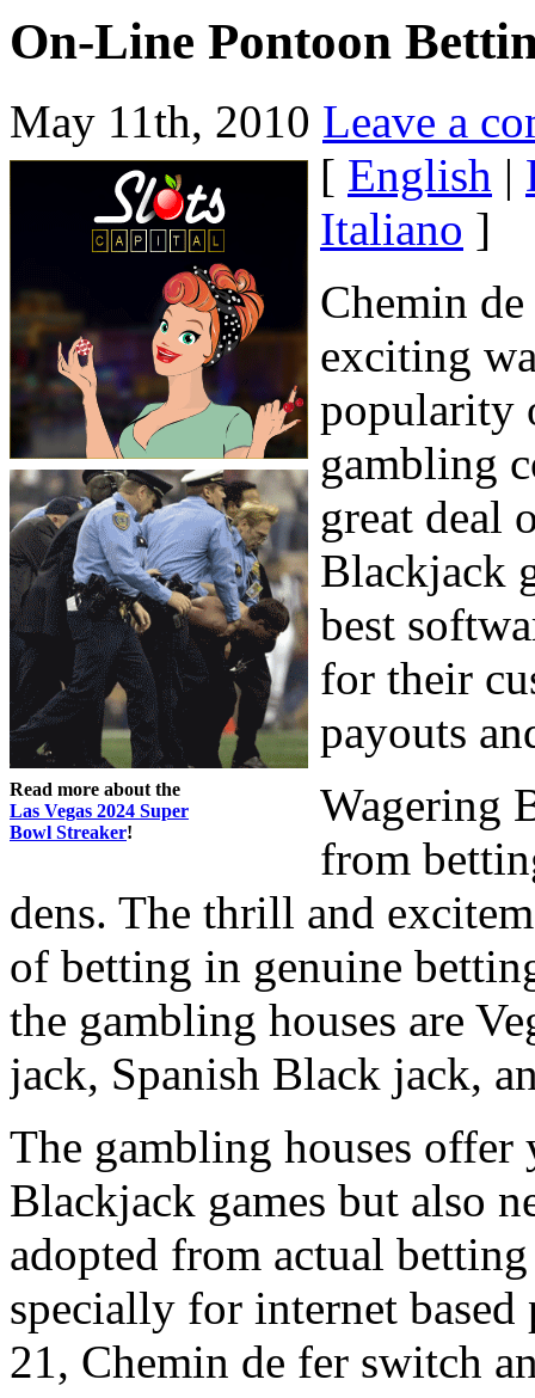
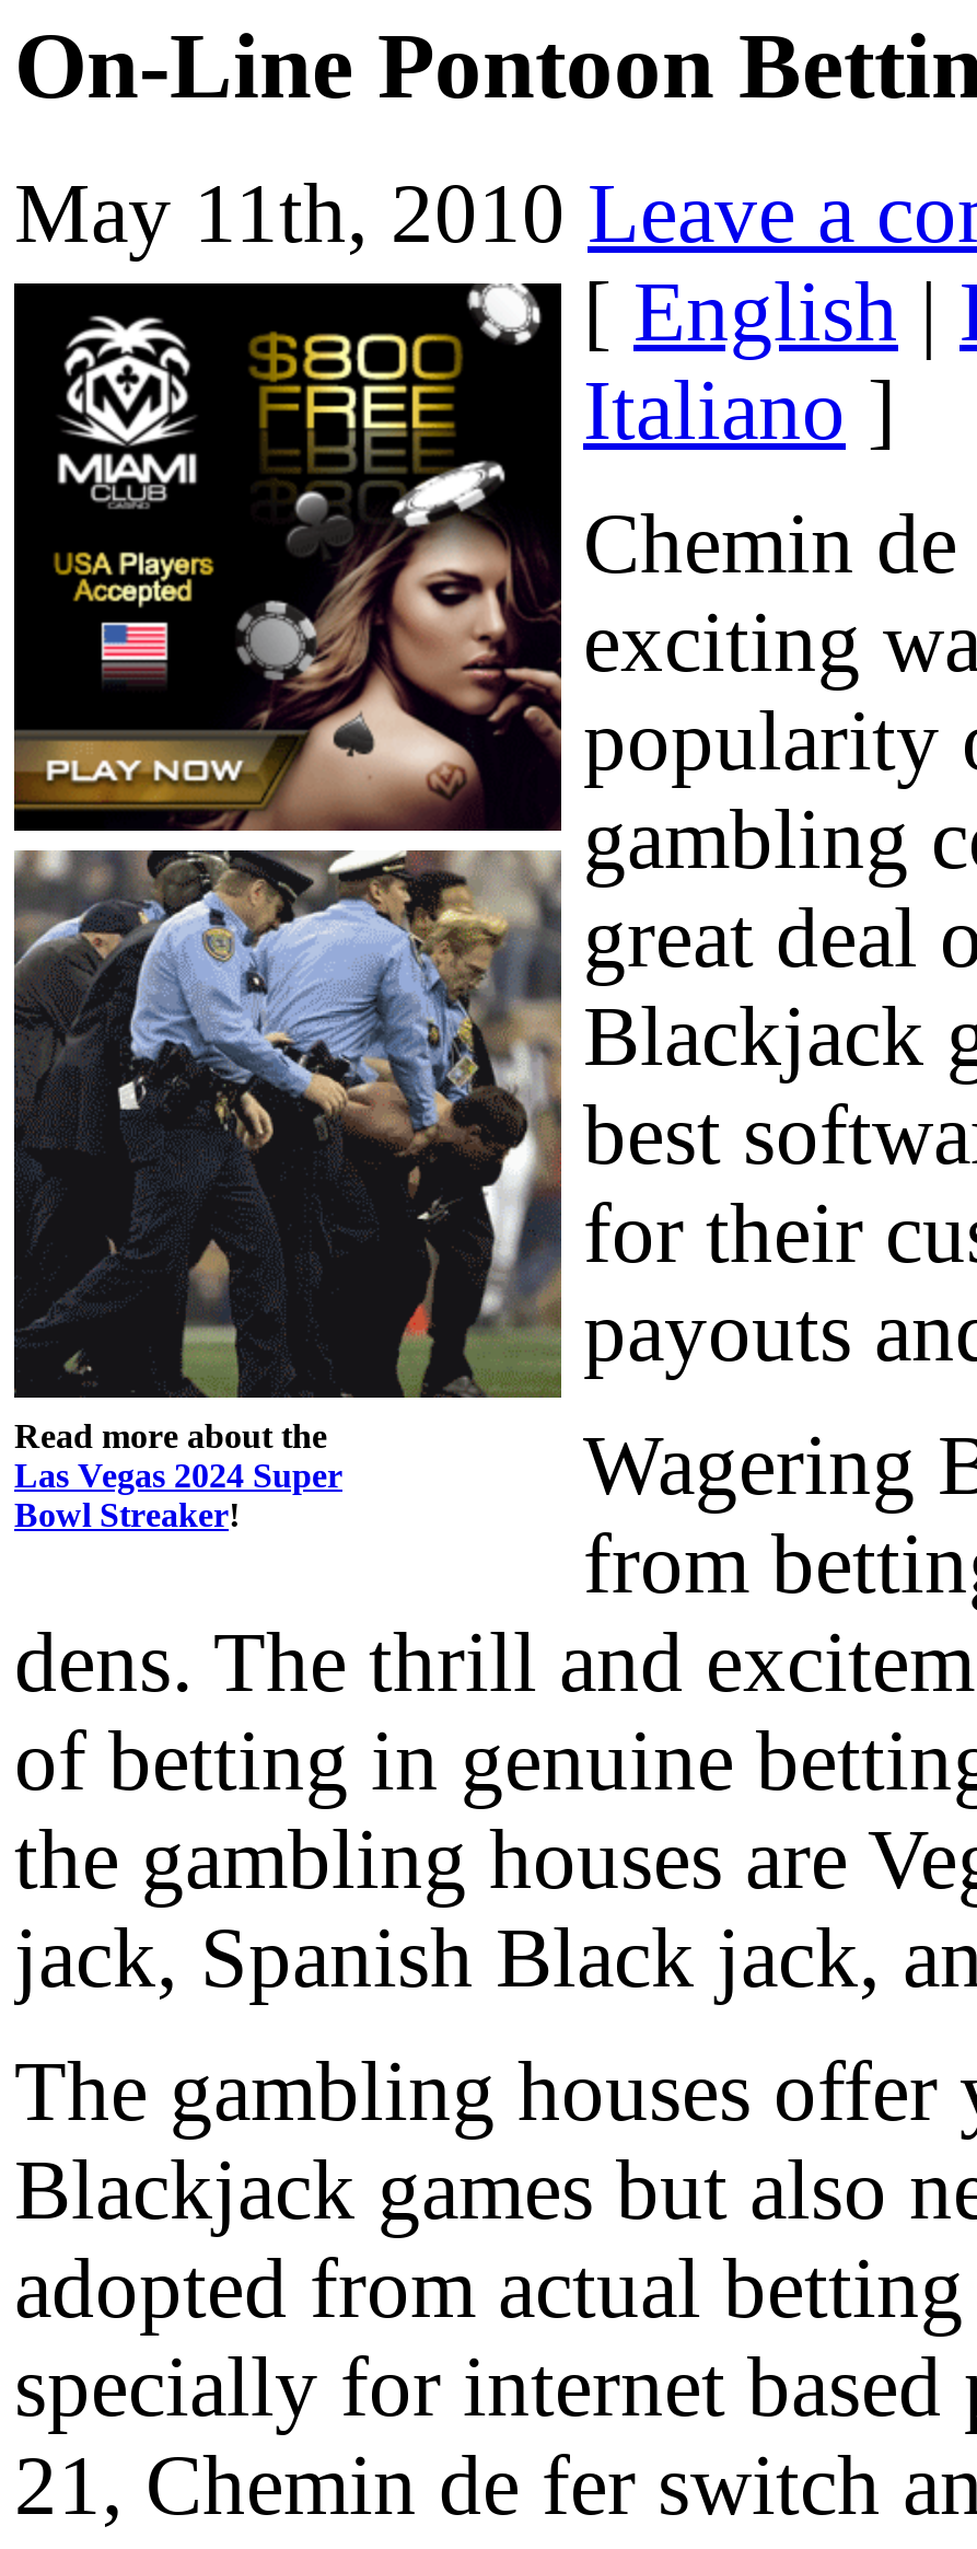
[8,159,309,460] [image] -> [12,281,563,833] [image]

